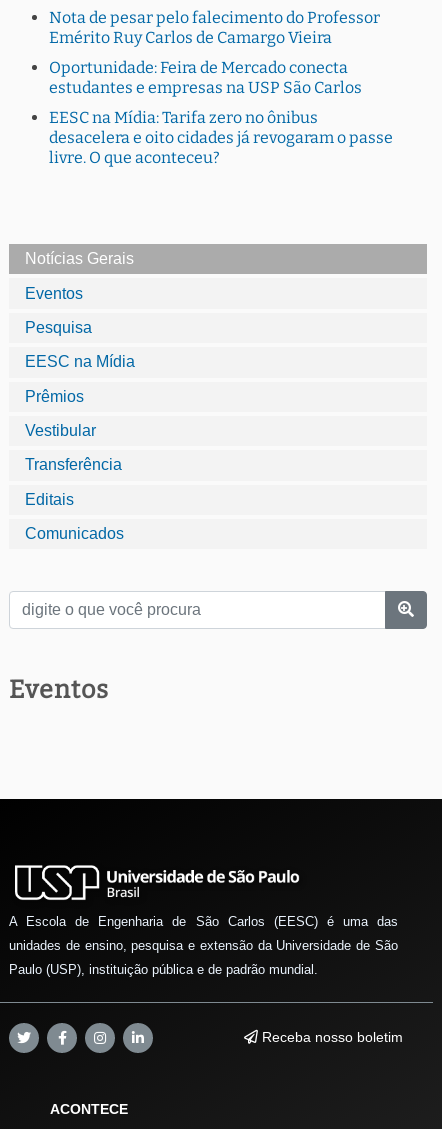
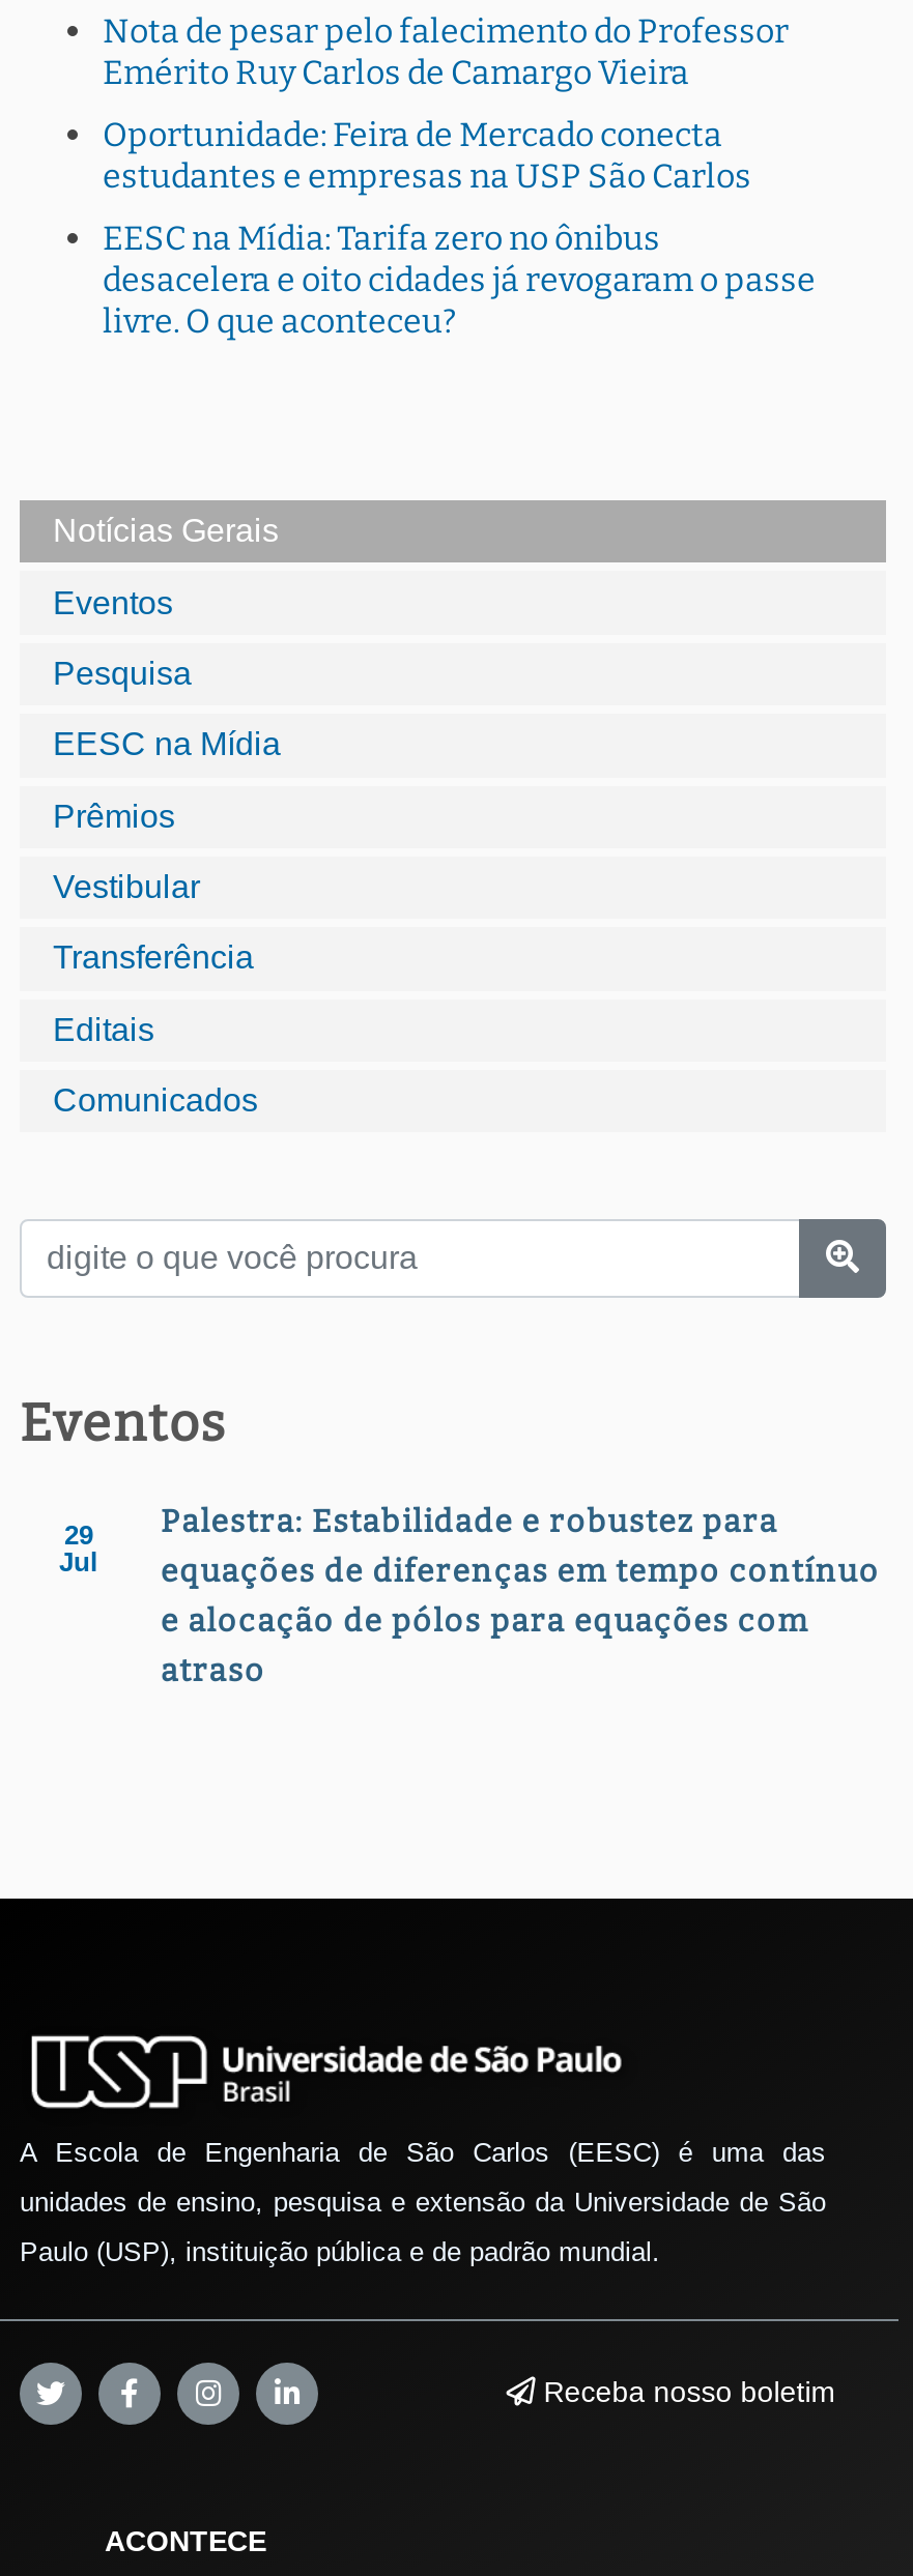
none -> [59,1520,98,1578] 29 | Jul
none -> [161,1504,880,1690] Palestra: Estabilidade e robustez para | equações de diferenças em tempo contínuo | e alocação de pólos para equações com | atraso

